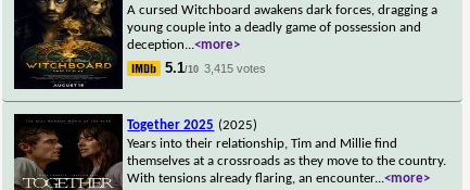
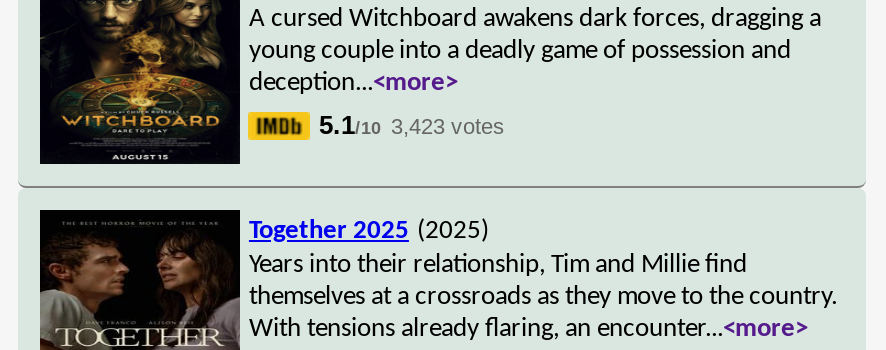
[166,59,266,76] 5.1/10 3,415 votes -> [319,109,505,139] 5.1/10 3,423 votes

